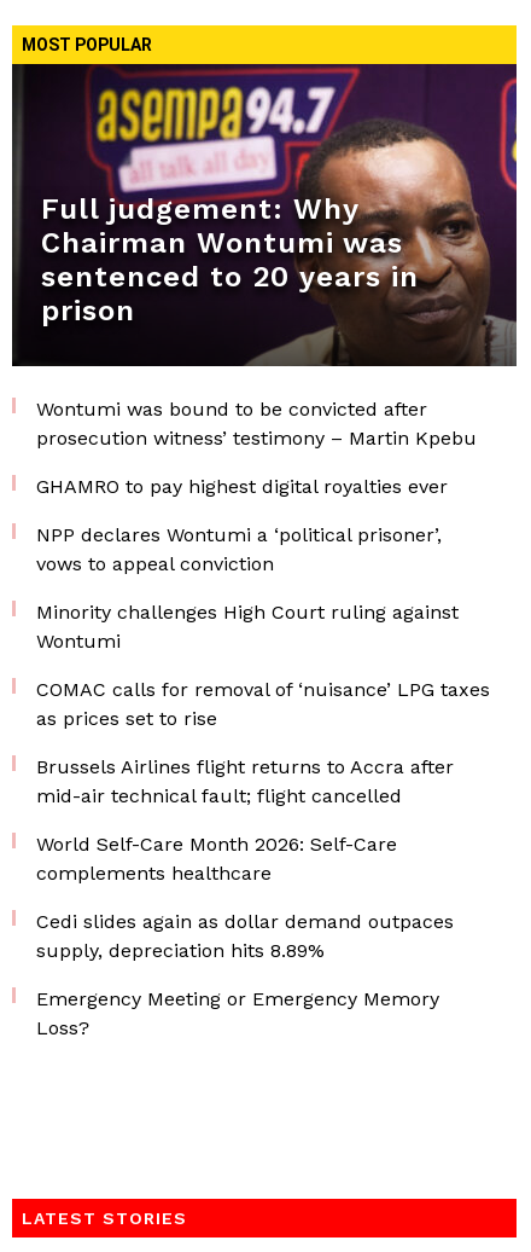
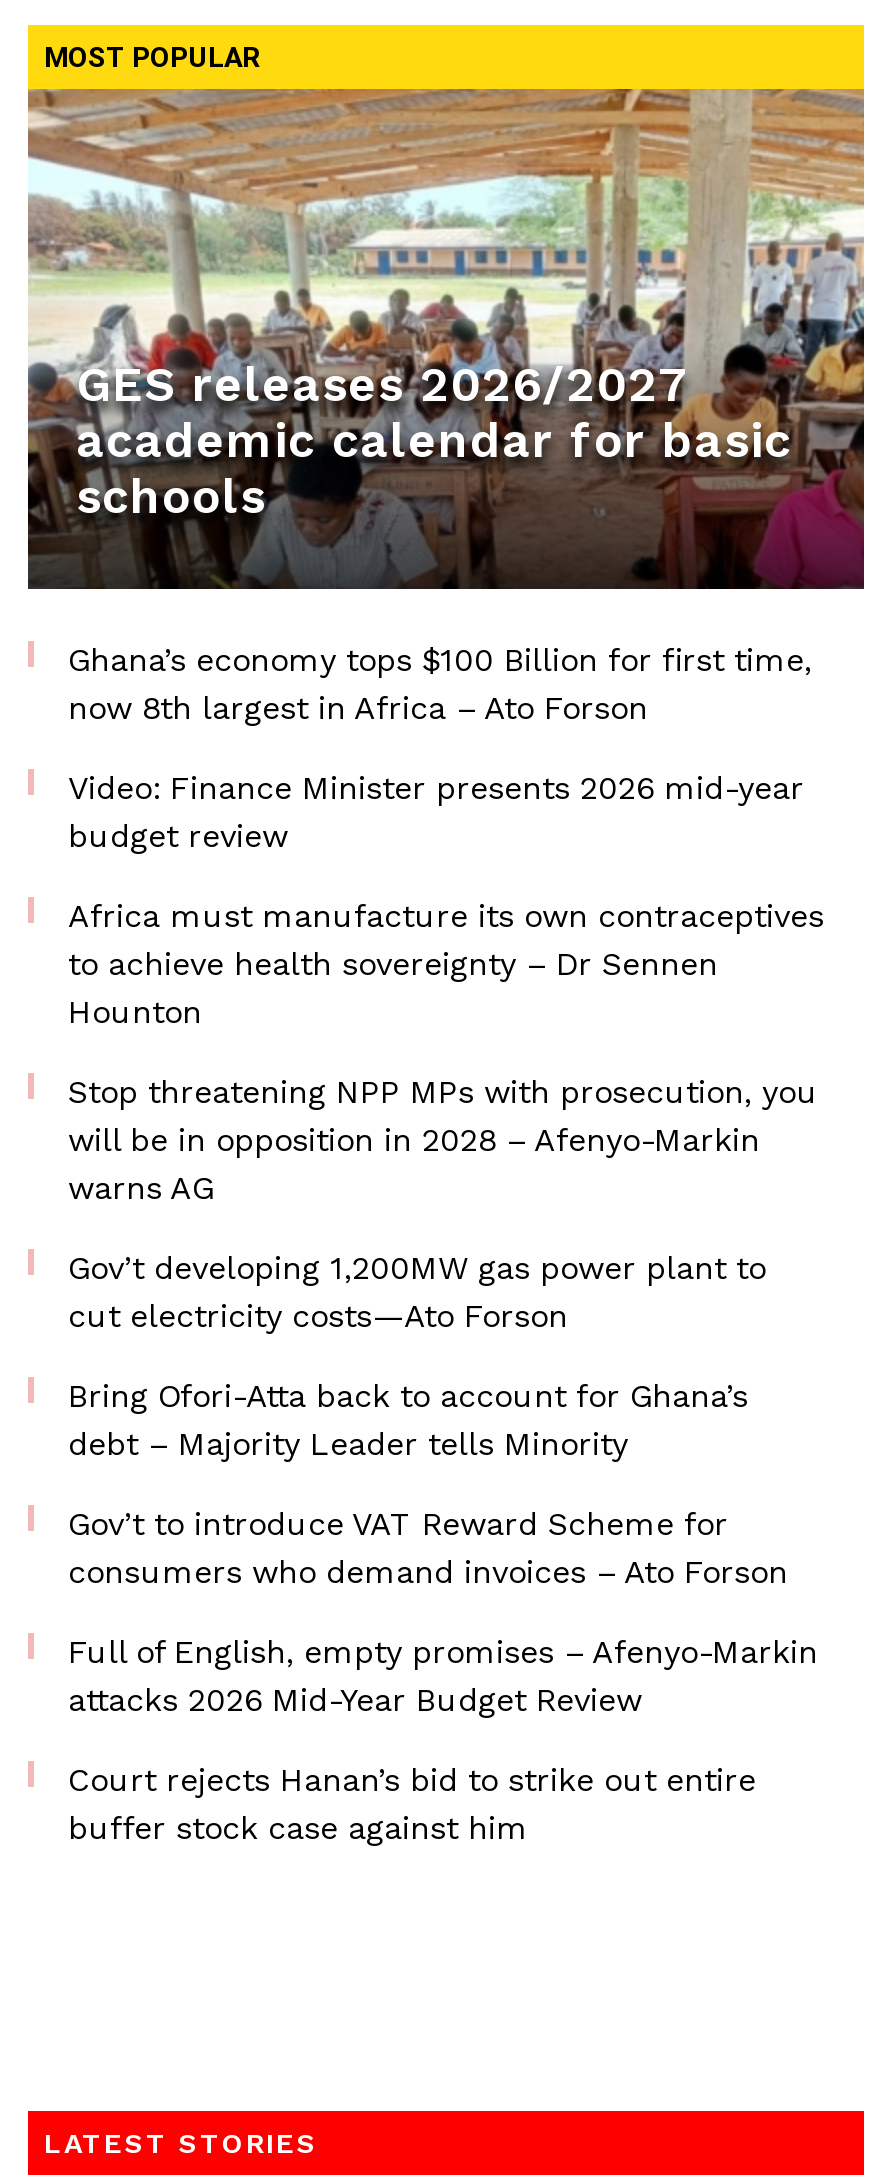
[11,63,518,366] [image] | Full judgement: Why | Chairman Wontumi was | sentenced to 20 years in | prison -> [26,87,866,587] [image] | GES releases 2026/2027 | academic calendar for basic | schools
[36,398,477,450] Wontumi was bound to be convicted after | prosecution witness’ testimony – Martin Kpebu -> [68,641,812,727] Ghana’s economy tops $100 Billion for first time, | now 8th largest in Africa – Ato Forson
[36,475,448,498] GHAMRO to pay highest digital royalties ever -> [68,769,804,855] Video: Finance Minister presents 2026 mid-year | budget review
[36,523,442,575] NPP declares Wontumi a ‘political prisoner’, | vows to appeal conviction -> [68,897,824,1031] Africa must manufacture its own contraceptives | to achieve health sovereignty – Dr Sennen | Hounton
[36,601,459,653] Minority challenges High Court ruling against | Wontumi -> [68,1073,818,1207] Stop threatening NPP MPs with prosecution, you | will be in opposition in 2028 – Afenyo-Markin | warns AG
[36,678,490,730] COMAC calls for removal of ‘nuisance’ LPG taxes | as prices set to rise -> [68,1249,766,1335] Gov’t developing 1,200MW gas power plant to | cut electricity costs—Ato Forson
[36,755,454,807] Brussels Airlines flight returns to Accra after | mid-air technical fault; flight cancelled -> [68,1377,748,1463] Bring Ofori-Atta back to account for Ghana’s | debt – Majority Leader tells Minority
[36,833,397,885] World Self-Care Month 2026: Self-Care | complements healthcare -> [68,1505,788,1591] Gov’t to introduce VAT Reward Scheme for | consumers who demand invoices – Ato Forson
[36,910,454,962] Cedi slides again as dollar demand outpaces | supply, depreciation hits 8.89% -> [68,1633,818,1719] Full of English, empty promises – Afenyo-Markin | attacks 2026 Mid-Year Budget Review
[36,987,439,1039] Emergency Meeting or Emergency Memory | Loss? -> [68,1761,756,1847] Court rejects Hanan’s bid to strike out entire | buffer stock case against him

